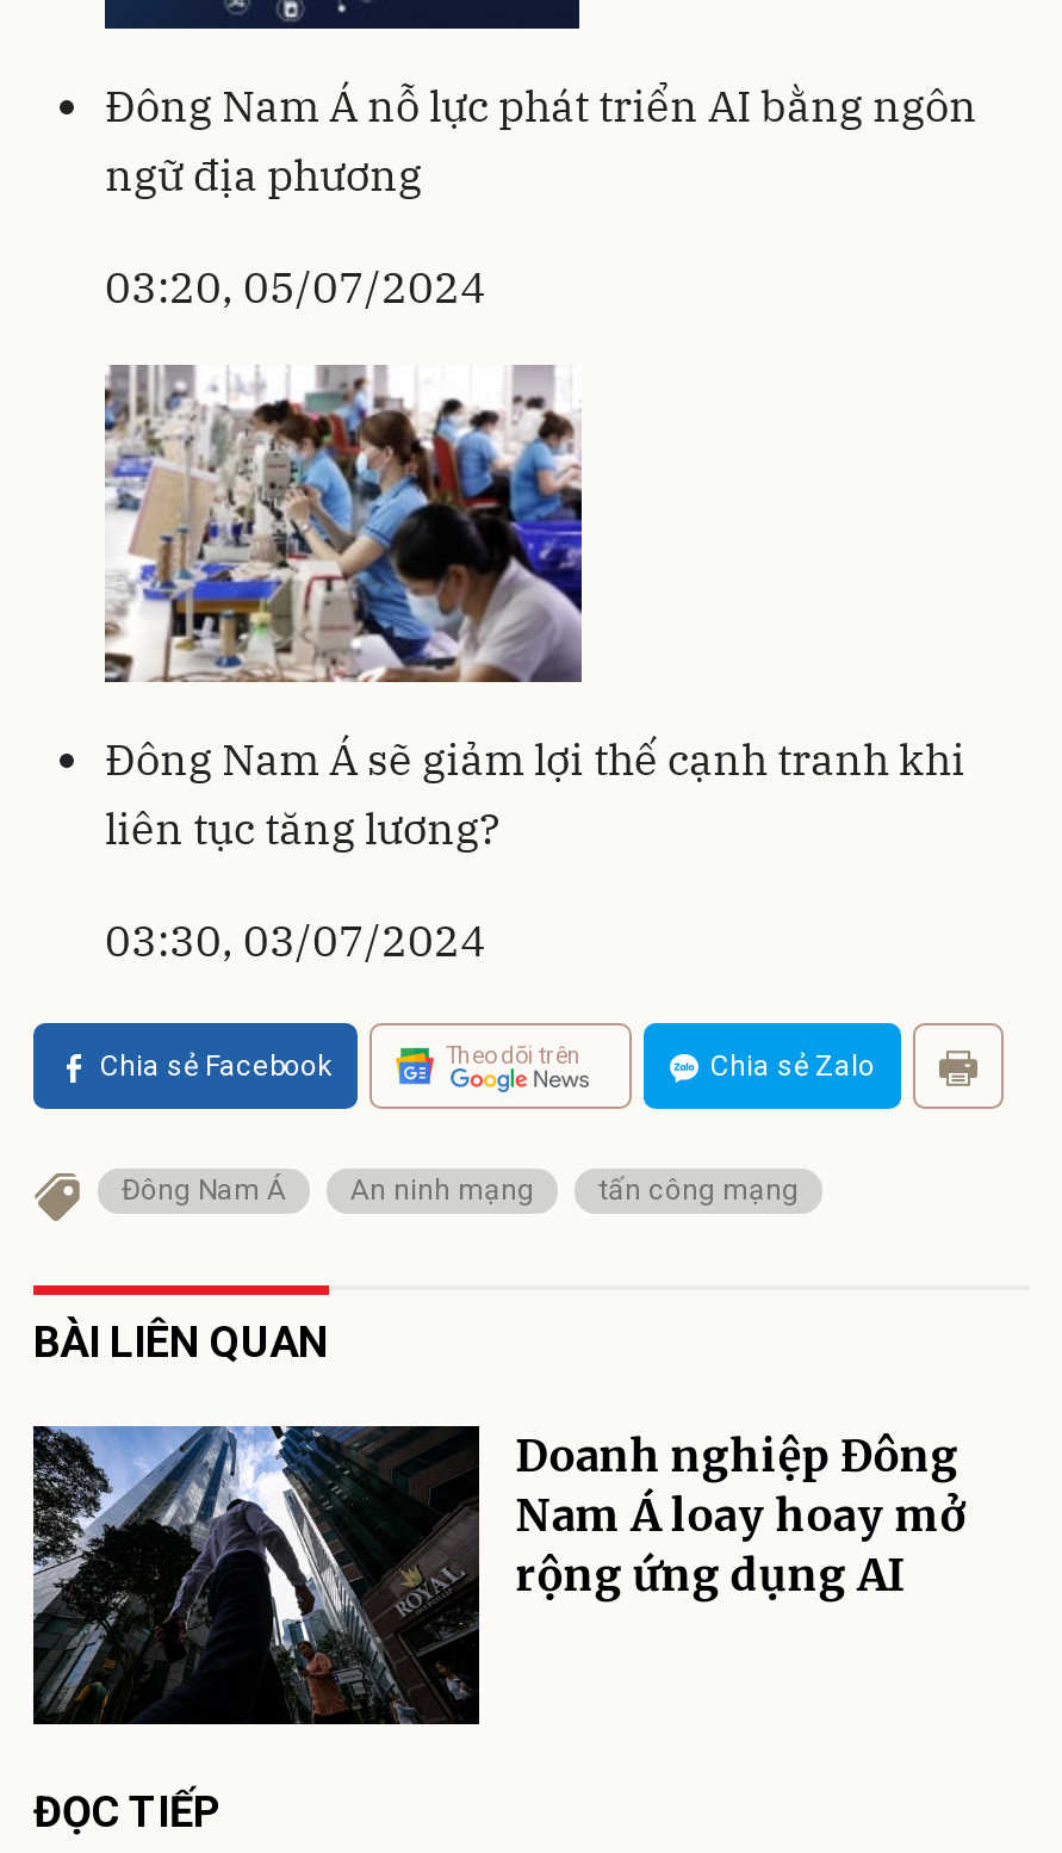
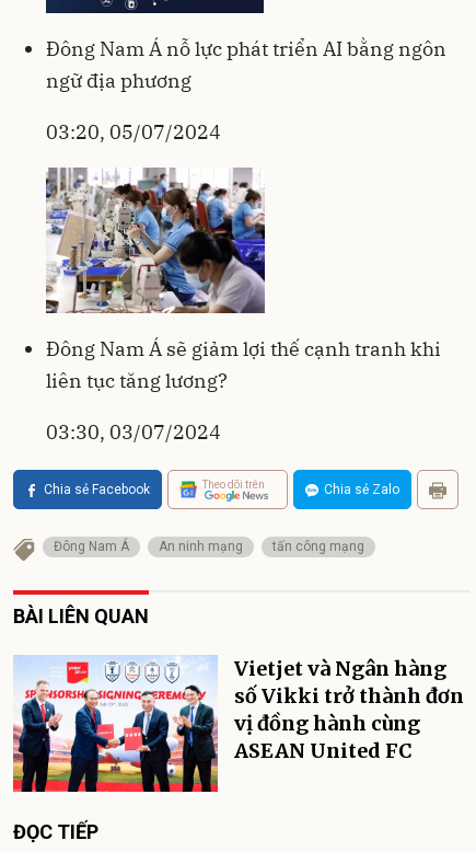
[31,1424,966,1727] [image] | Doanh nghiệp Đông | Nam Á loay hoay mở | rộng ứng dụng AI -> [12,655,464,793] [image] | Vietjet và Ngân hàng | số Vikki trở thành đơn | vị đồng hành cùng | ASEAN United FC

